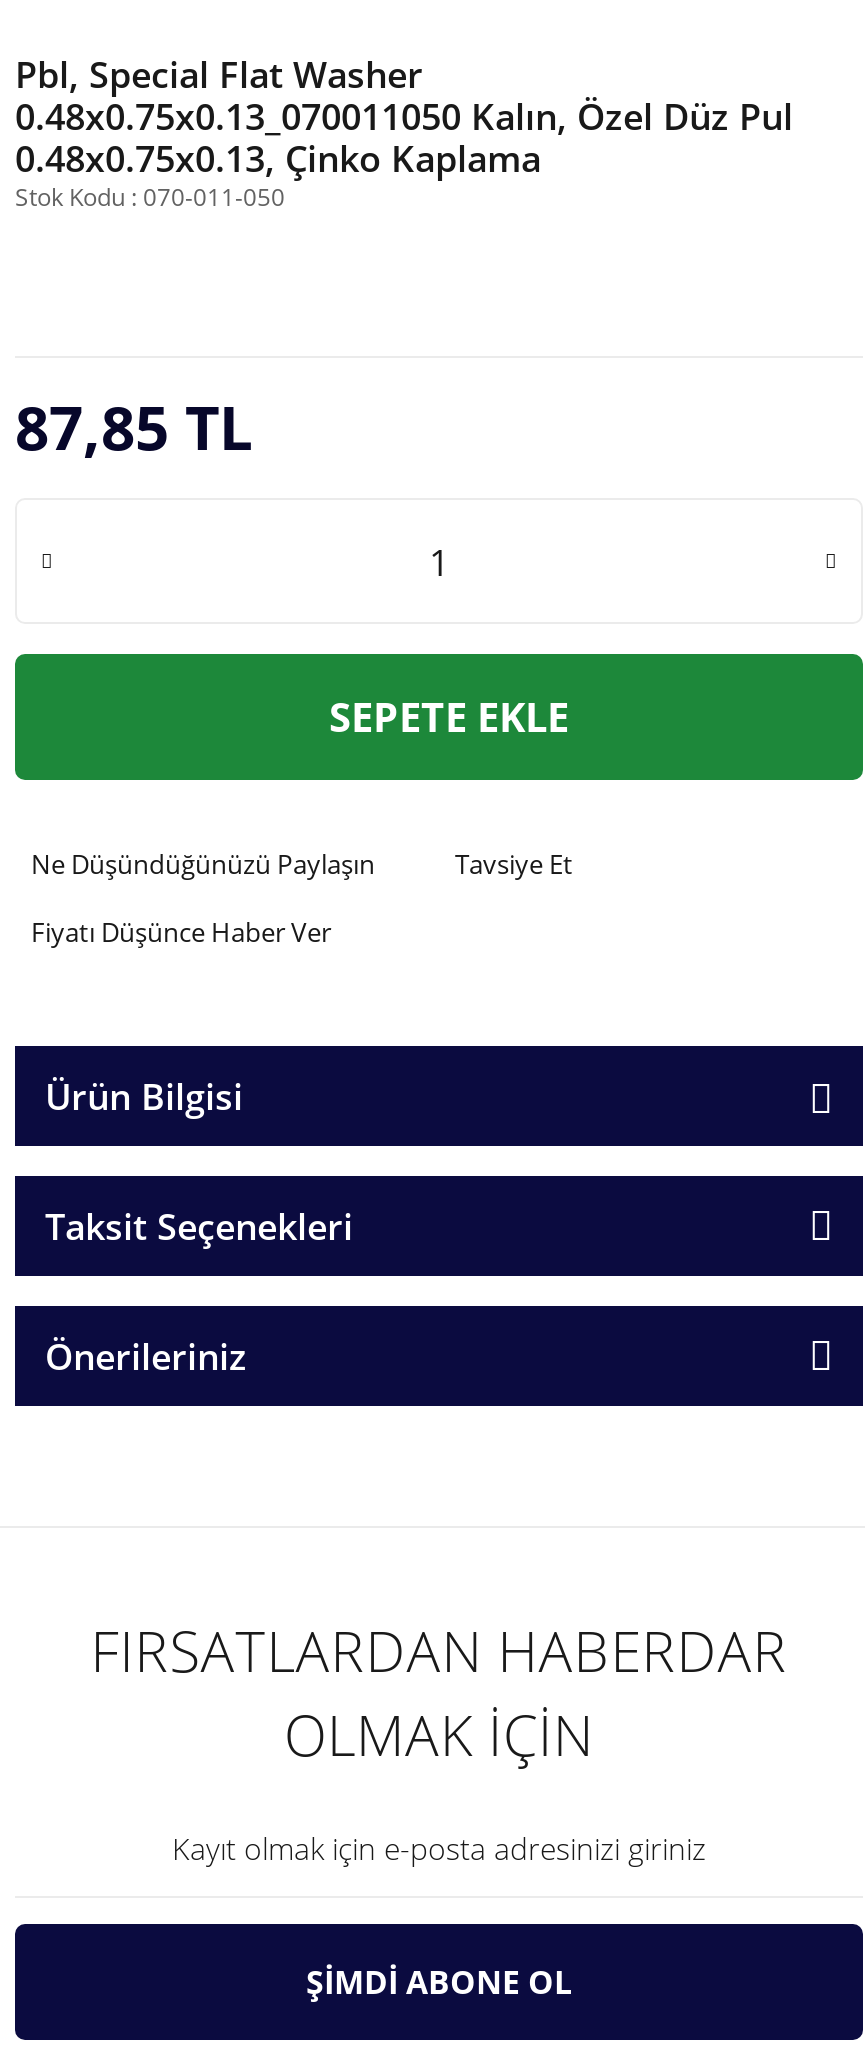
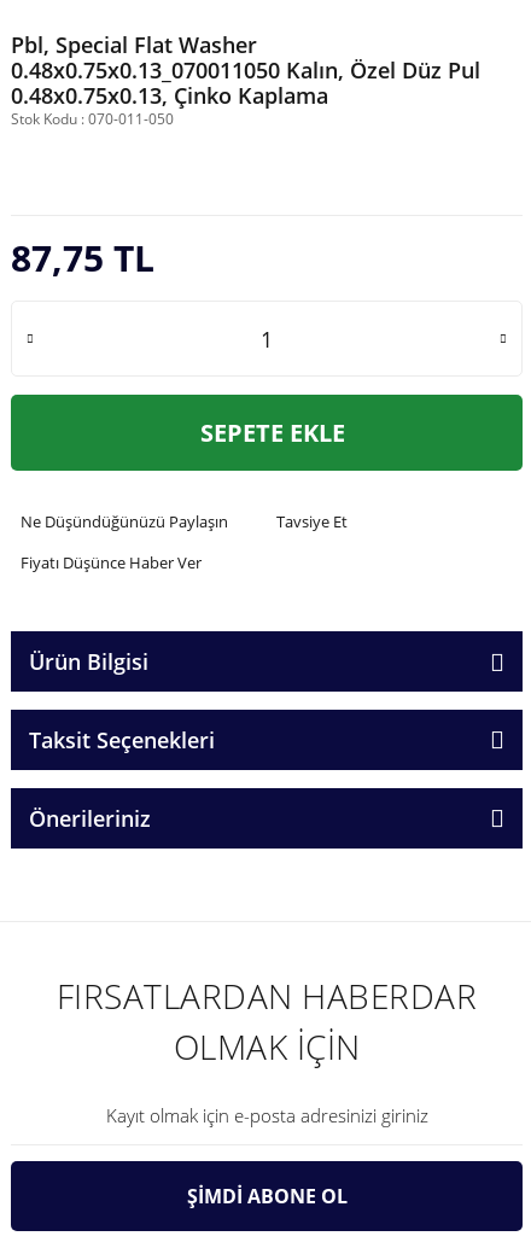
[15,386,253,468] 87,85 TL -> [11,233,154,282] 87,75 TL

